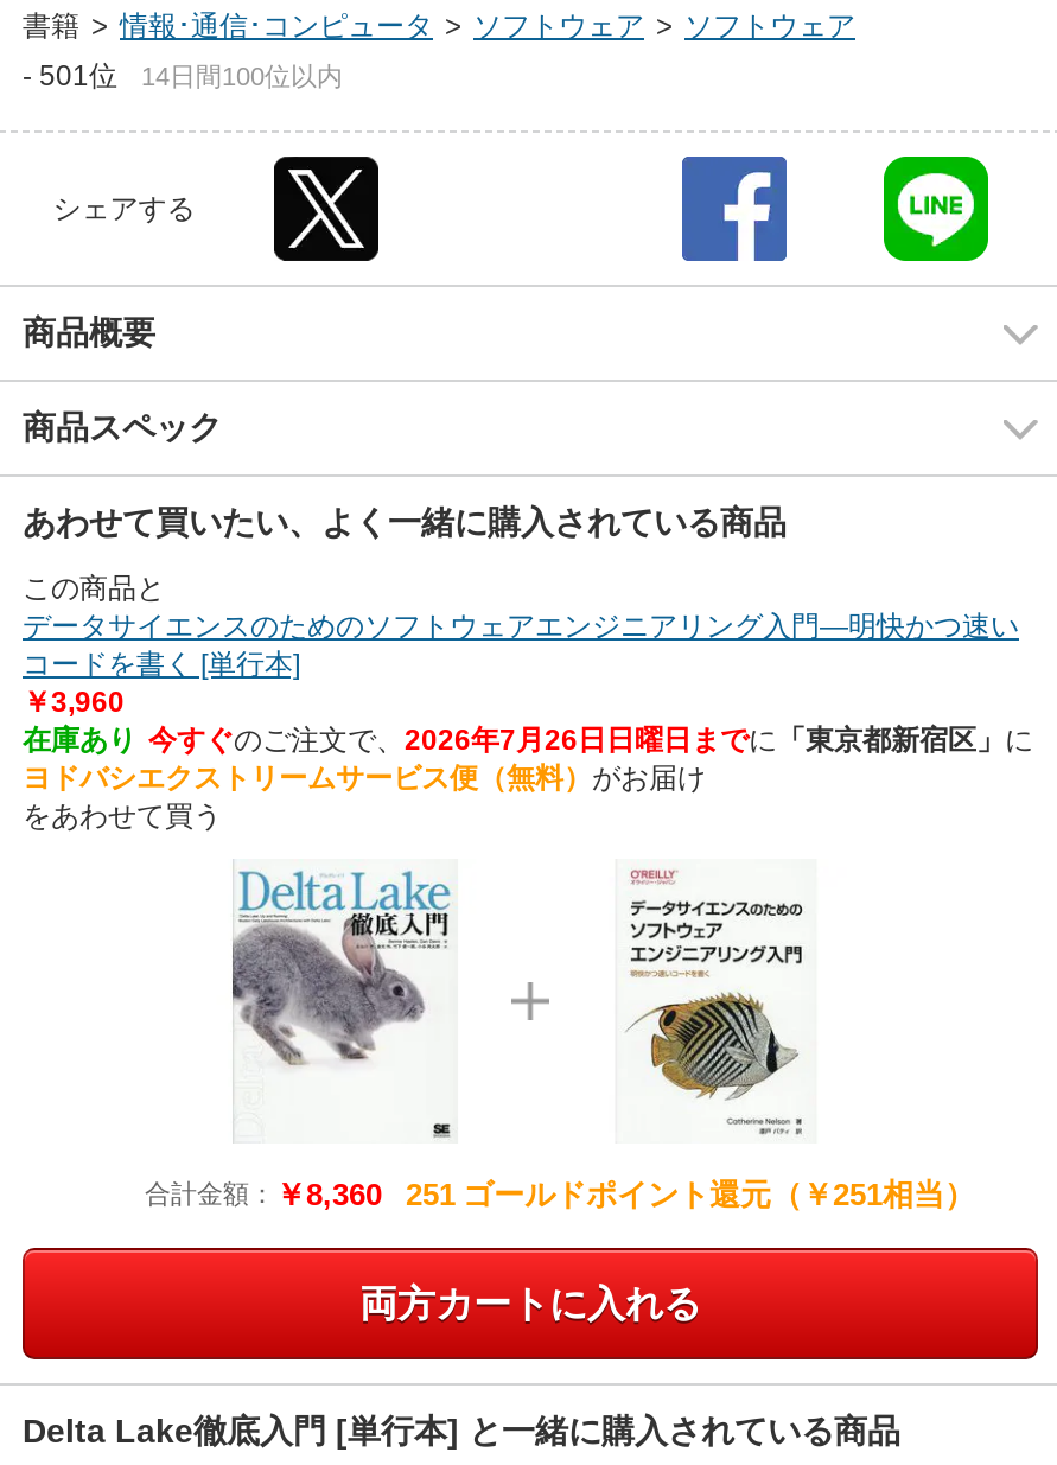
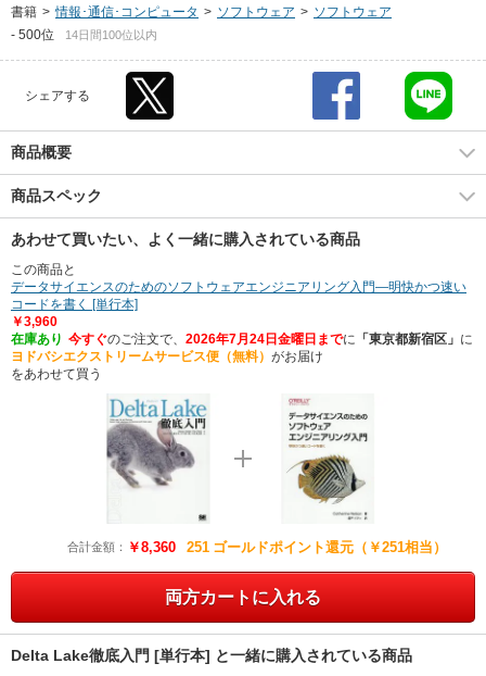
[23,59,343,93] - 501位 14日間100位以内 -> [11,27,157,42] - 500位 14日間100位以内
[23,724,1033,757] 在庫あり 今すぐのご注文で、2026年7月26日日曜日までに「東京都新宿区」に -> [11,331,473,347] 在庫あり 今すぐのご注文で、2026年7月24日金曜日までに「東京都新宿区」に

